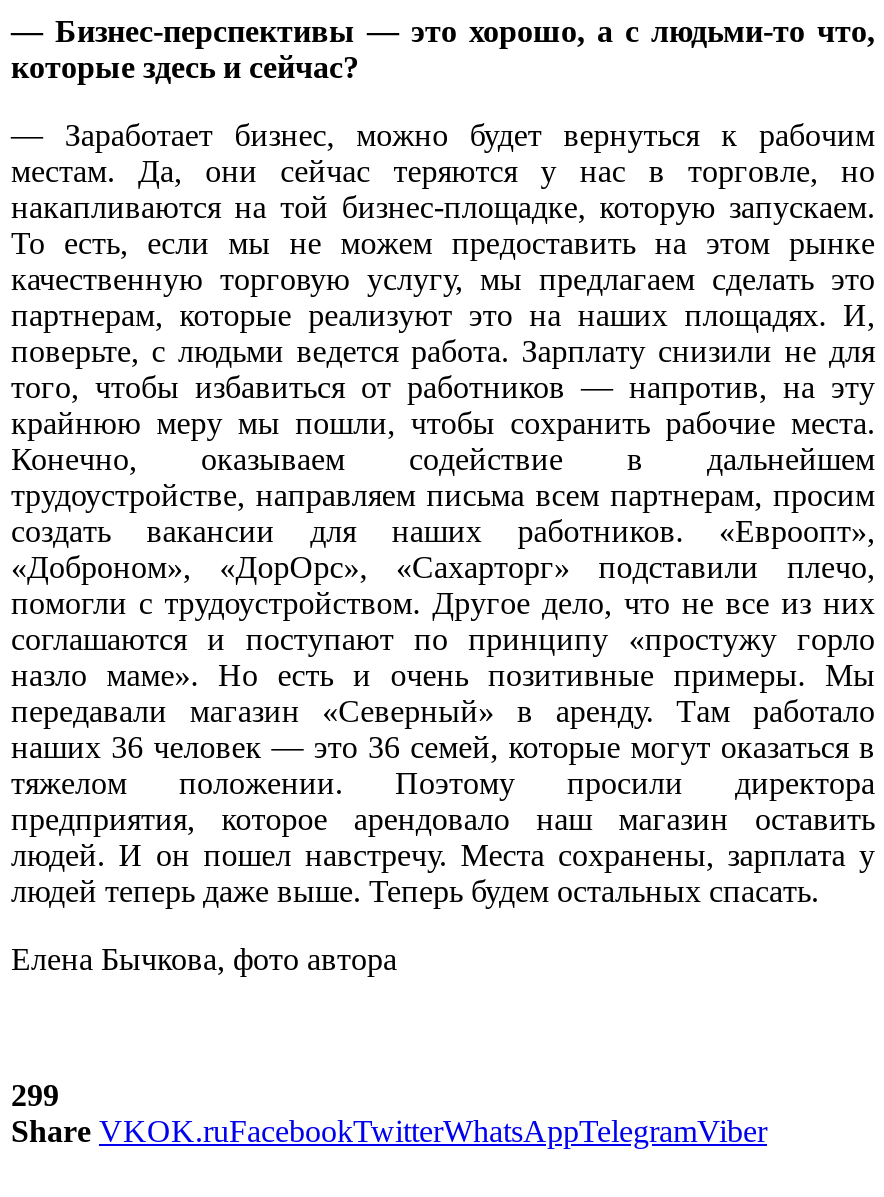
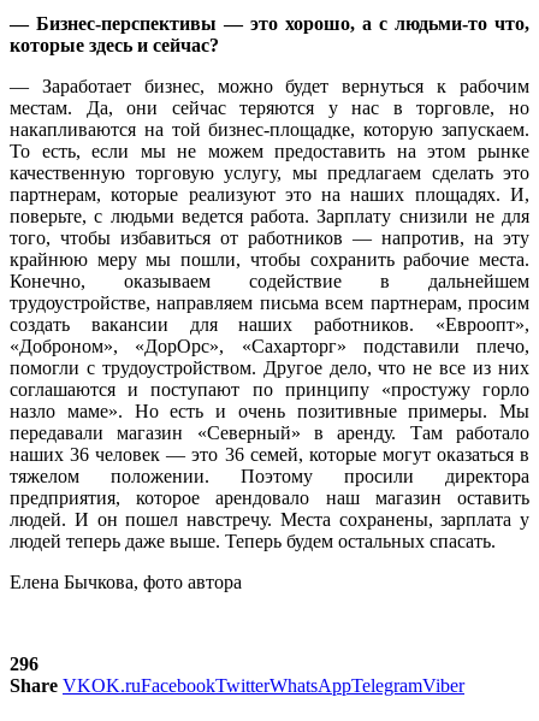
[11,1079,59,1113] 299 -> [10,654,38,675] 296

